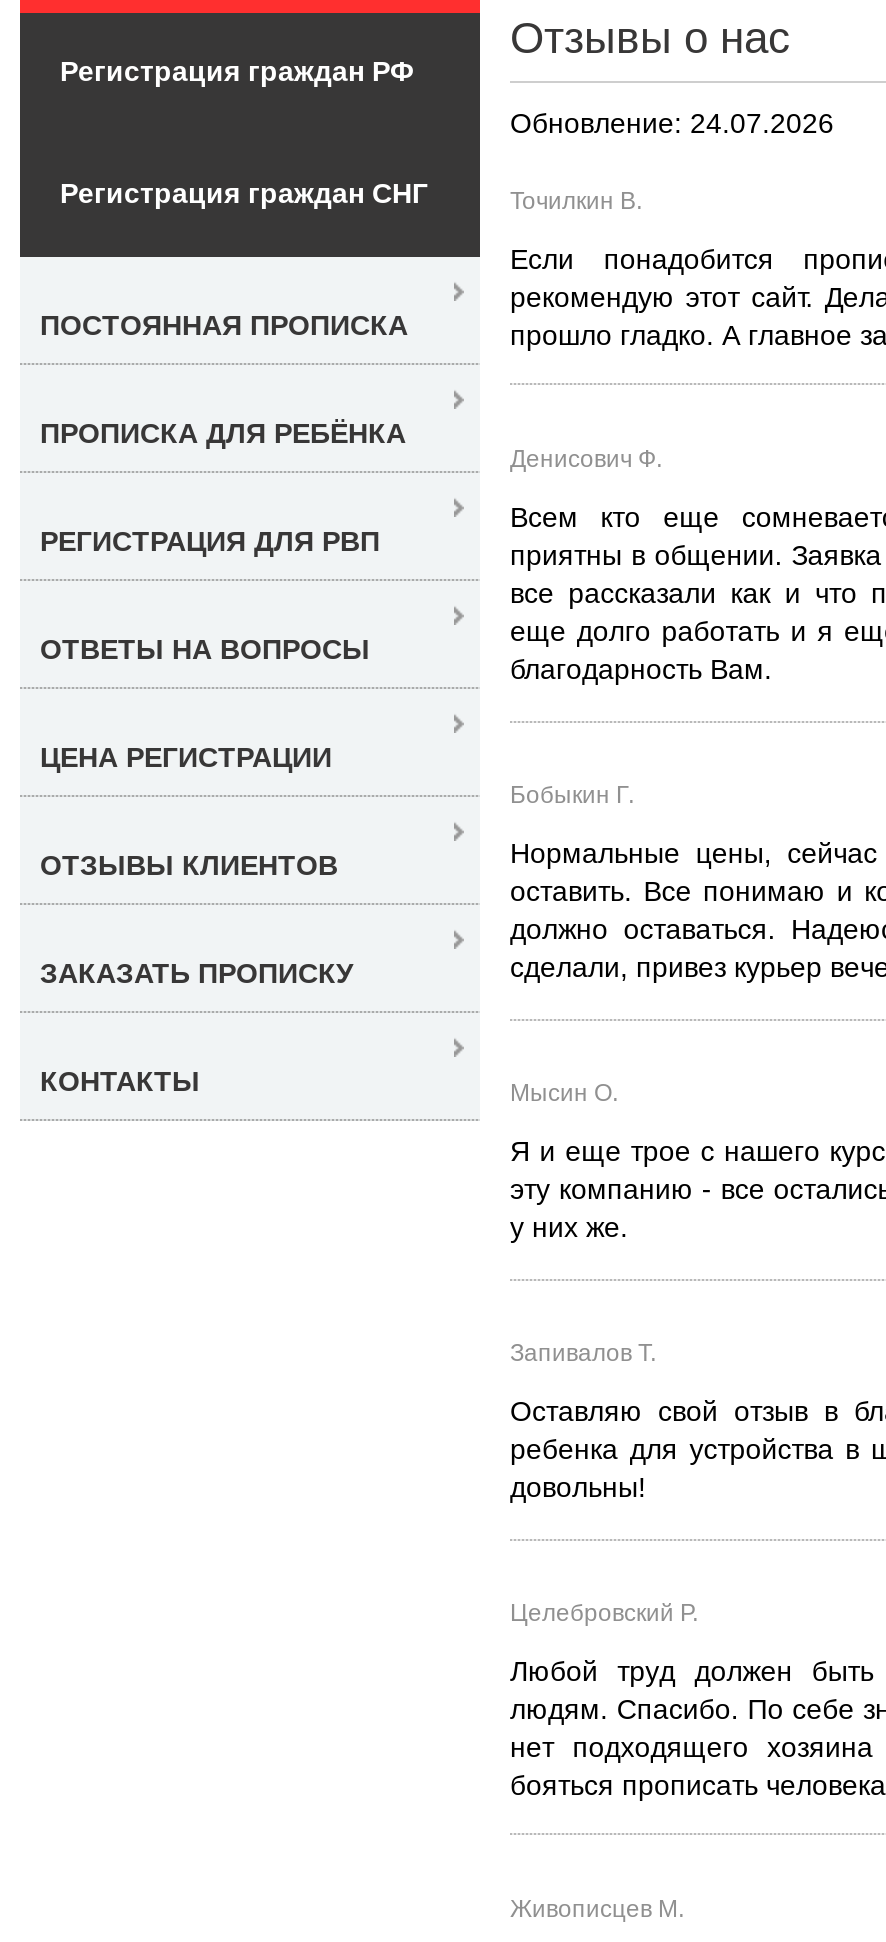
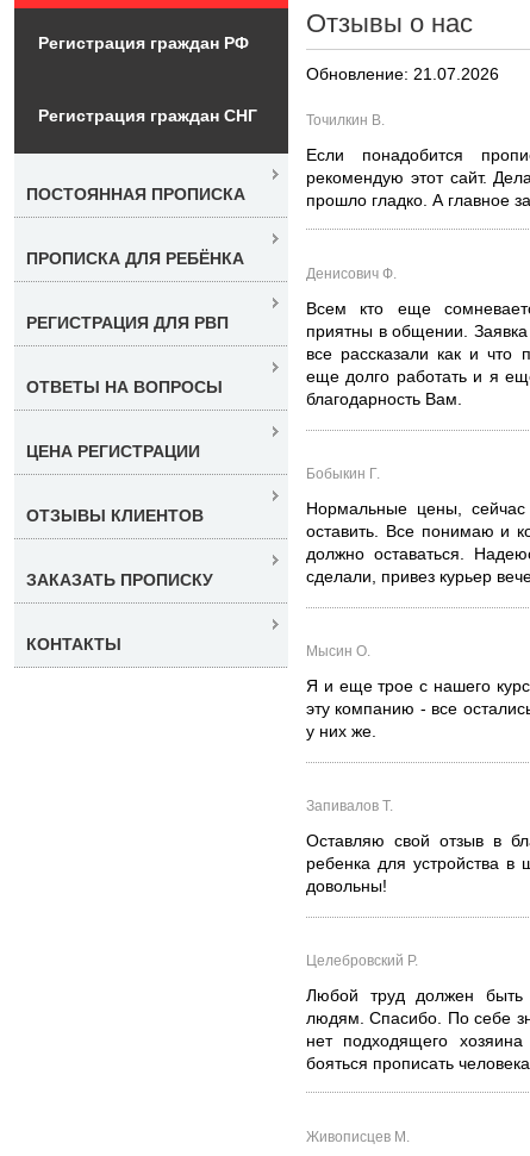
[510,106,834,138] Обновление: 24.07.2026 -> [306,64,499,83] Обновление: 21.07.2026

